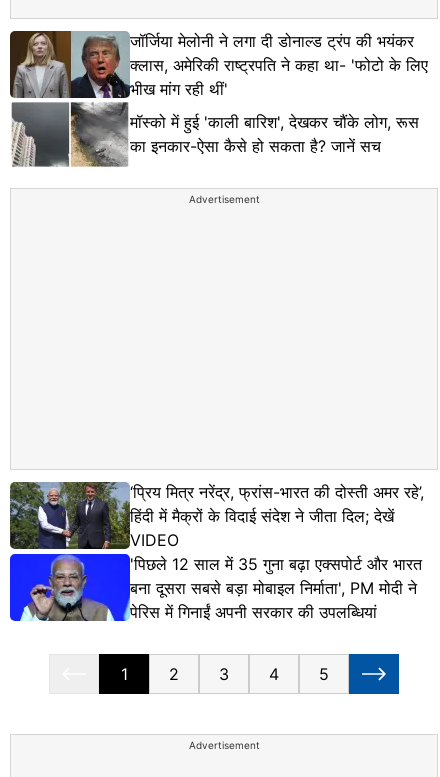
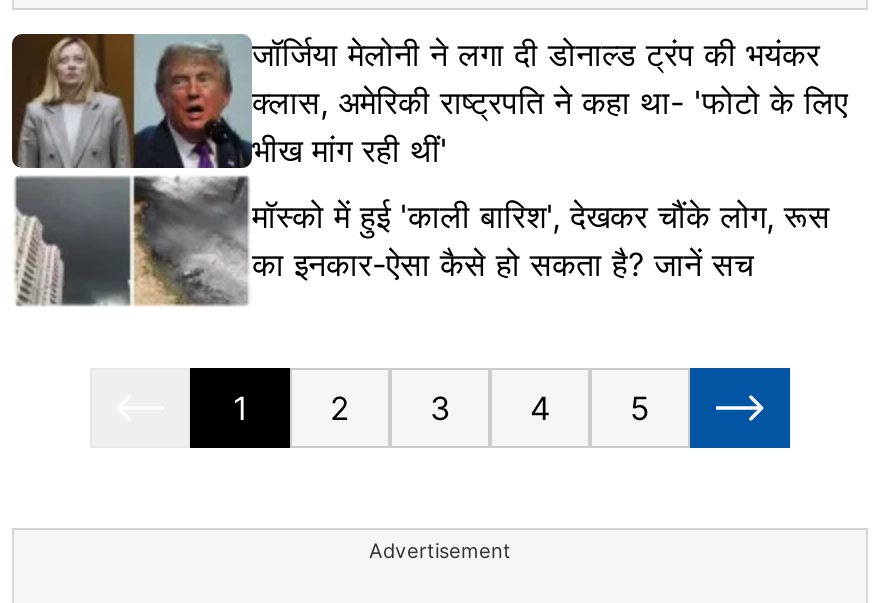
[188,193,259,205] Advertisement -> none
[9,481,424,622] [image] | ‘प्रिय मित्र नरेंद्र, फ्रांस-भारत की दोस्ती अमर रहे’, | हिंदी में मैक्रों के विदाई संदेश ने जीता दिल; देखें | VIDEO | 'पिछले 12 साल में 35 गुना बढ़ा एक्सपोर्ट और भारत | बना दूसरा सबसे बड़ा मोबाइल निर्माता', PM मोदी ने | पेरिस में गिनाईं अपनी सरकार की उपलब्धियां -> none

